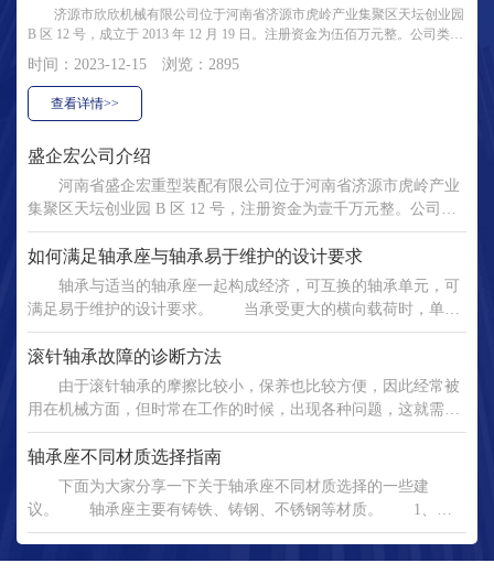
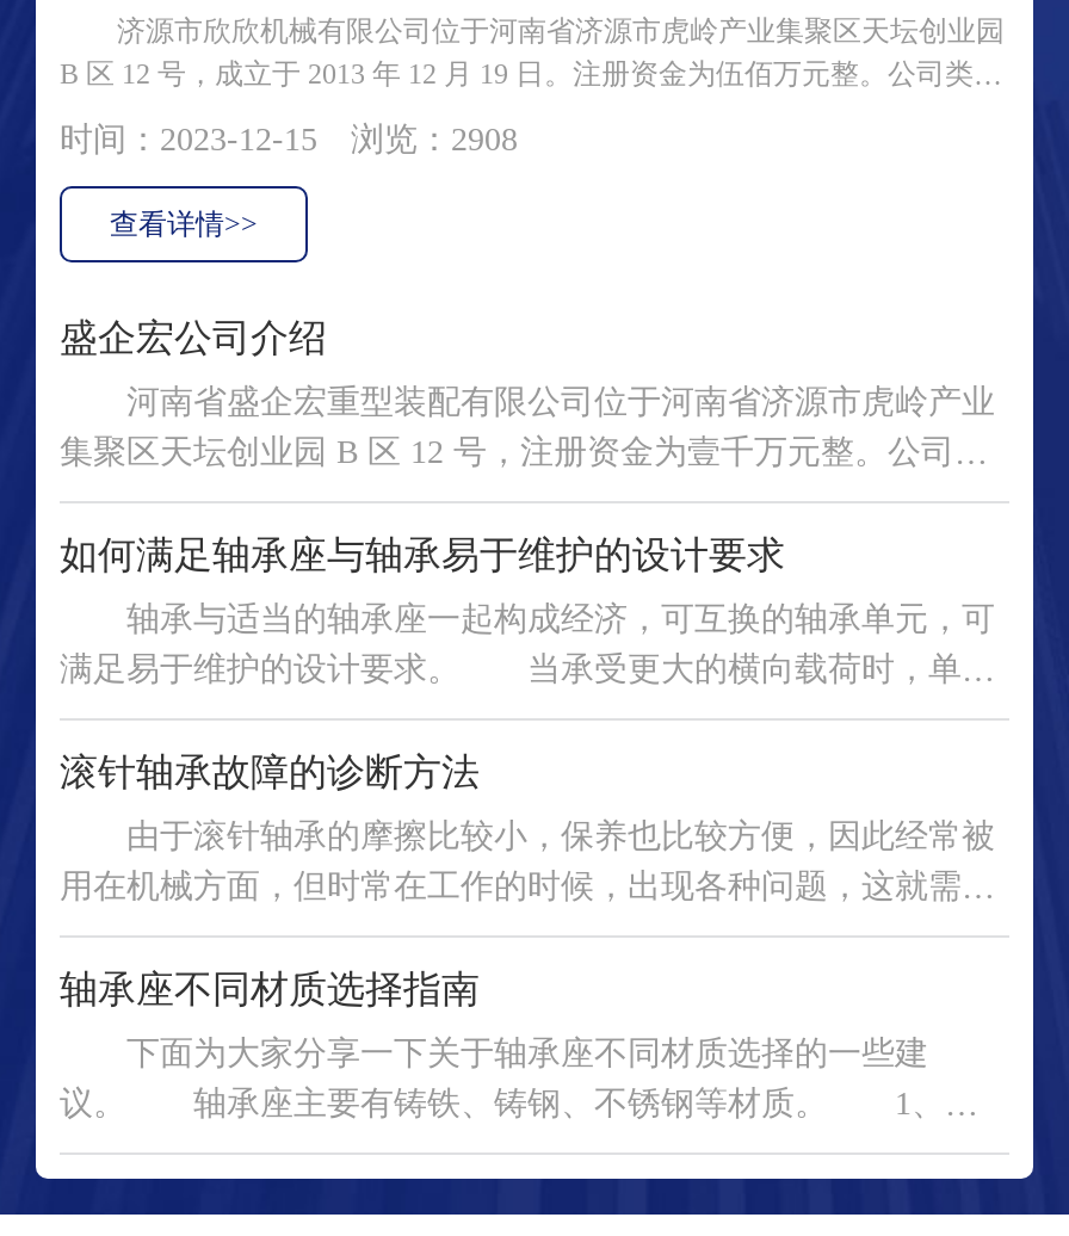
[28,57,239,73] 时间：2023-12-15 浏览：2895 -> [60,123,518,158] 时间：2023-12-15 浏览：2908

